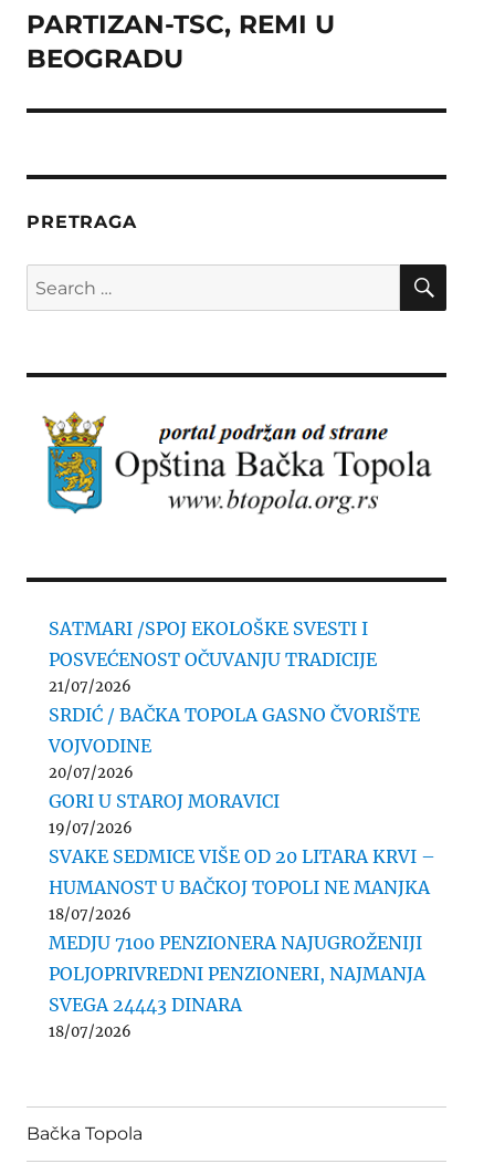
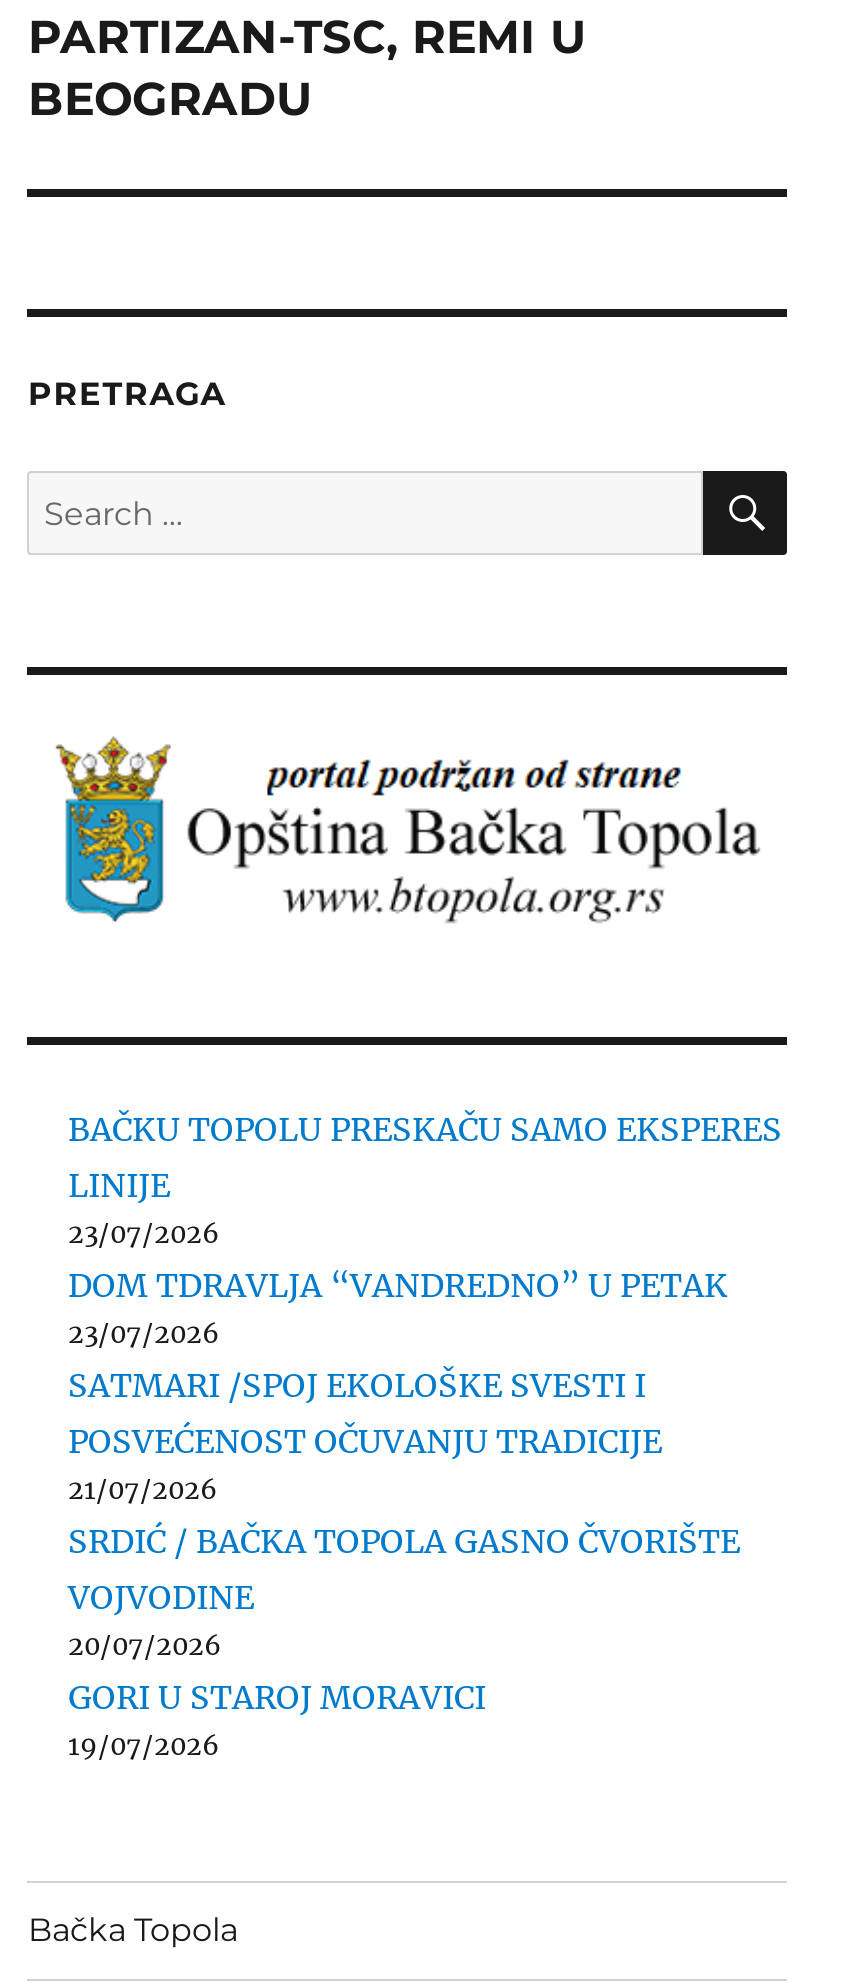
none -> [68,1108,782,1350] BAČKU TOPOLU PRESKAČU SAMO EKSPERES | LINIJE | 23/07/2026 | DOM TDRAVLJA “VANDREDNO” U PETAK | 23/07/2026
moved [49,617,420,837] -> [68,1364,740,1762]: SATMARI /SPOJ EKOLOŠKE SVESTI I | POSVEĆENOST OČUVANJU TRADICIJE | 21/07/2026 | SRDIĆ / BAČKA TOPOLA GASNO ČVORIŠTE | VOJVODINE | 20/07/2026 | GORI U STAROJ MORAVICI | 19/07/2026
[49,845,436,1041] SVAKE SEDMICE VIŠE OD 20 LITARA KRVI – | HUMANOST U BAČKOJ TOPOLI NE MANJKA | 18/07/2026 | MEDJU 7100 PENZIONERA NAJUGROŽENIJI | POLJOPRIVREDNI PENZIONERI, NAJMANJA | SVEGA 24443 DINARA | 18/07/2026 -> none

